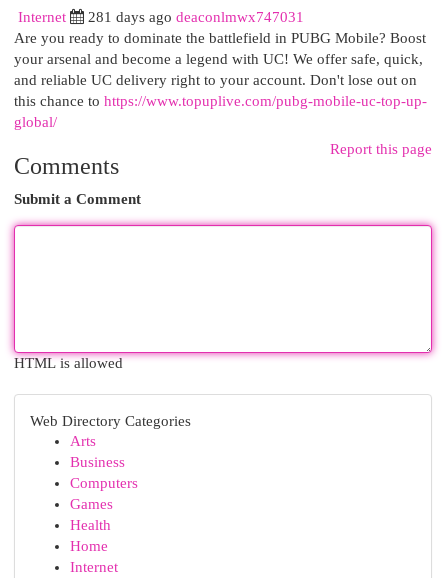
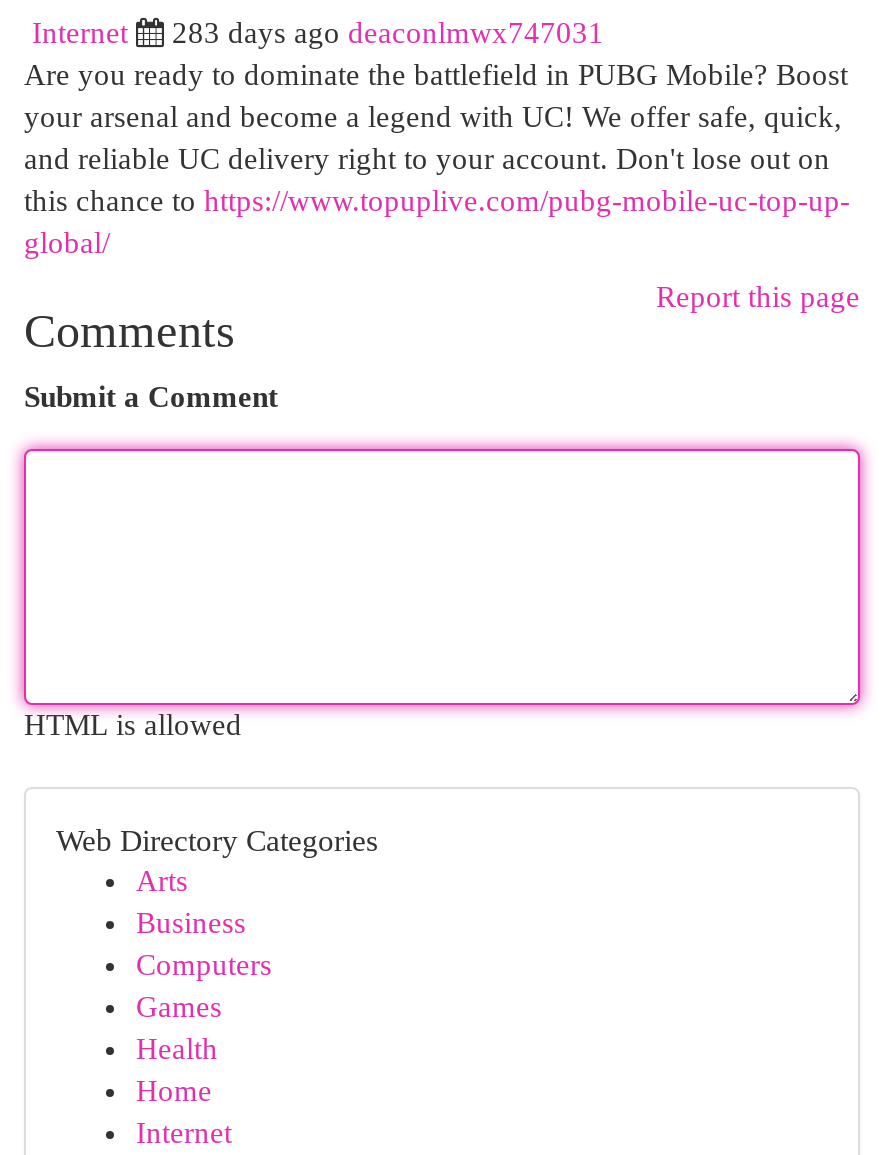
[88,9,304,25] 281 days ago deaconlmwx747031 -> [172,17,604,49] 283 days ago deaconlmwx747031

